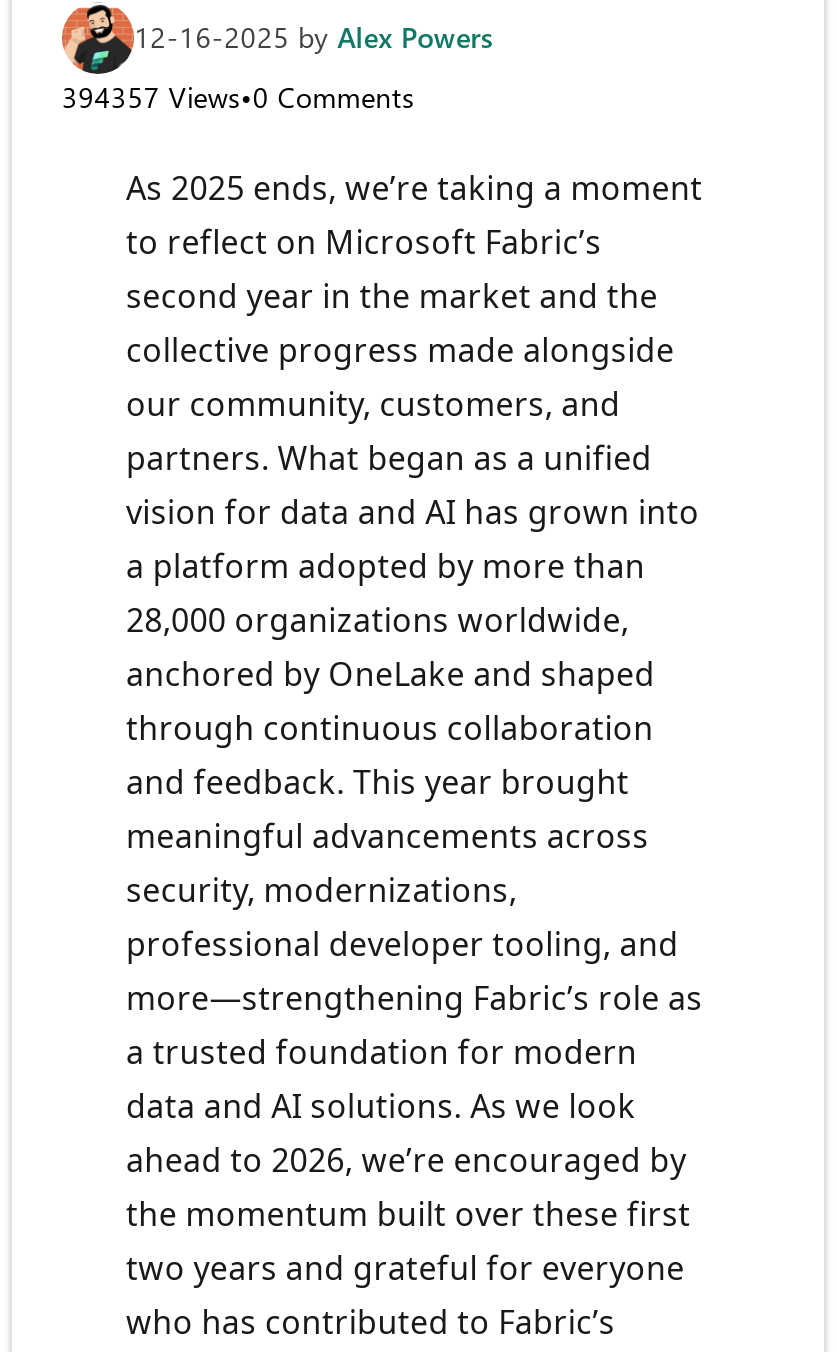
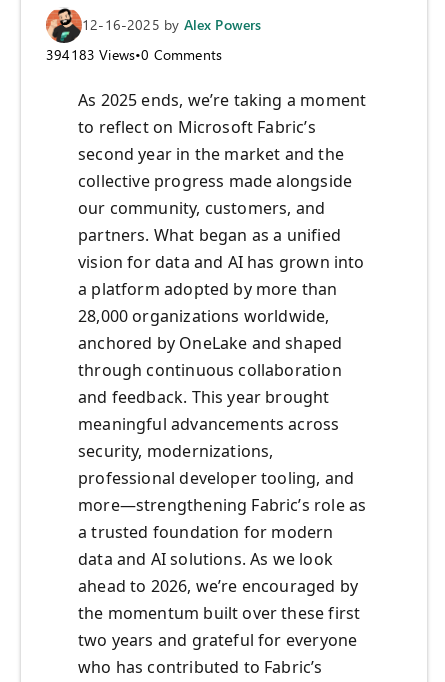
[62,79,414,117] 394357 Views•0 Comments -> [46,45,222,64] 394183 Views•0 Comments

